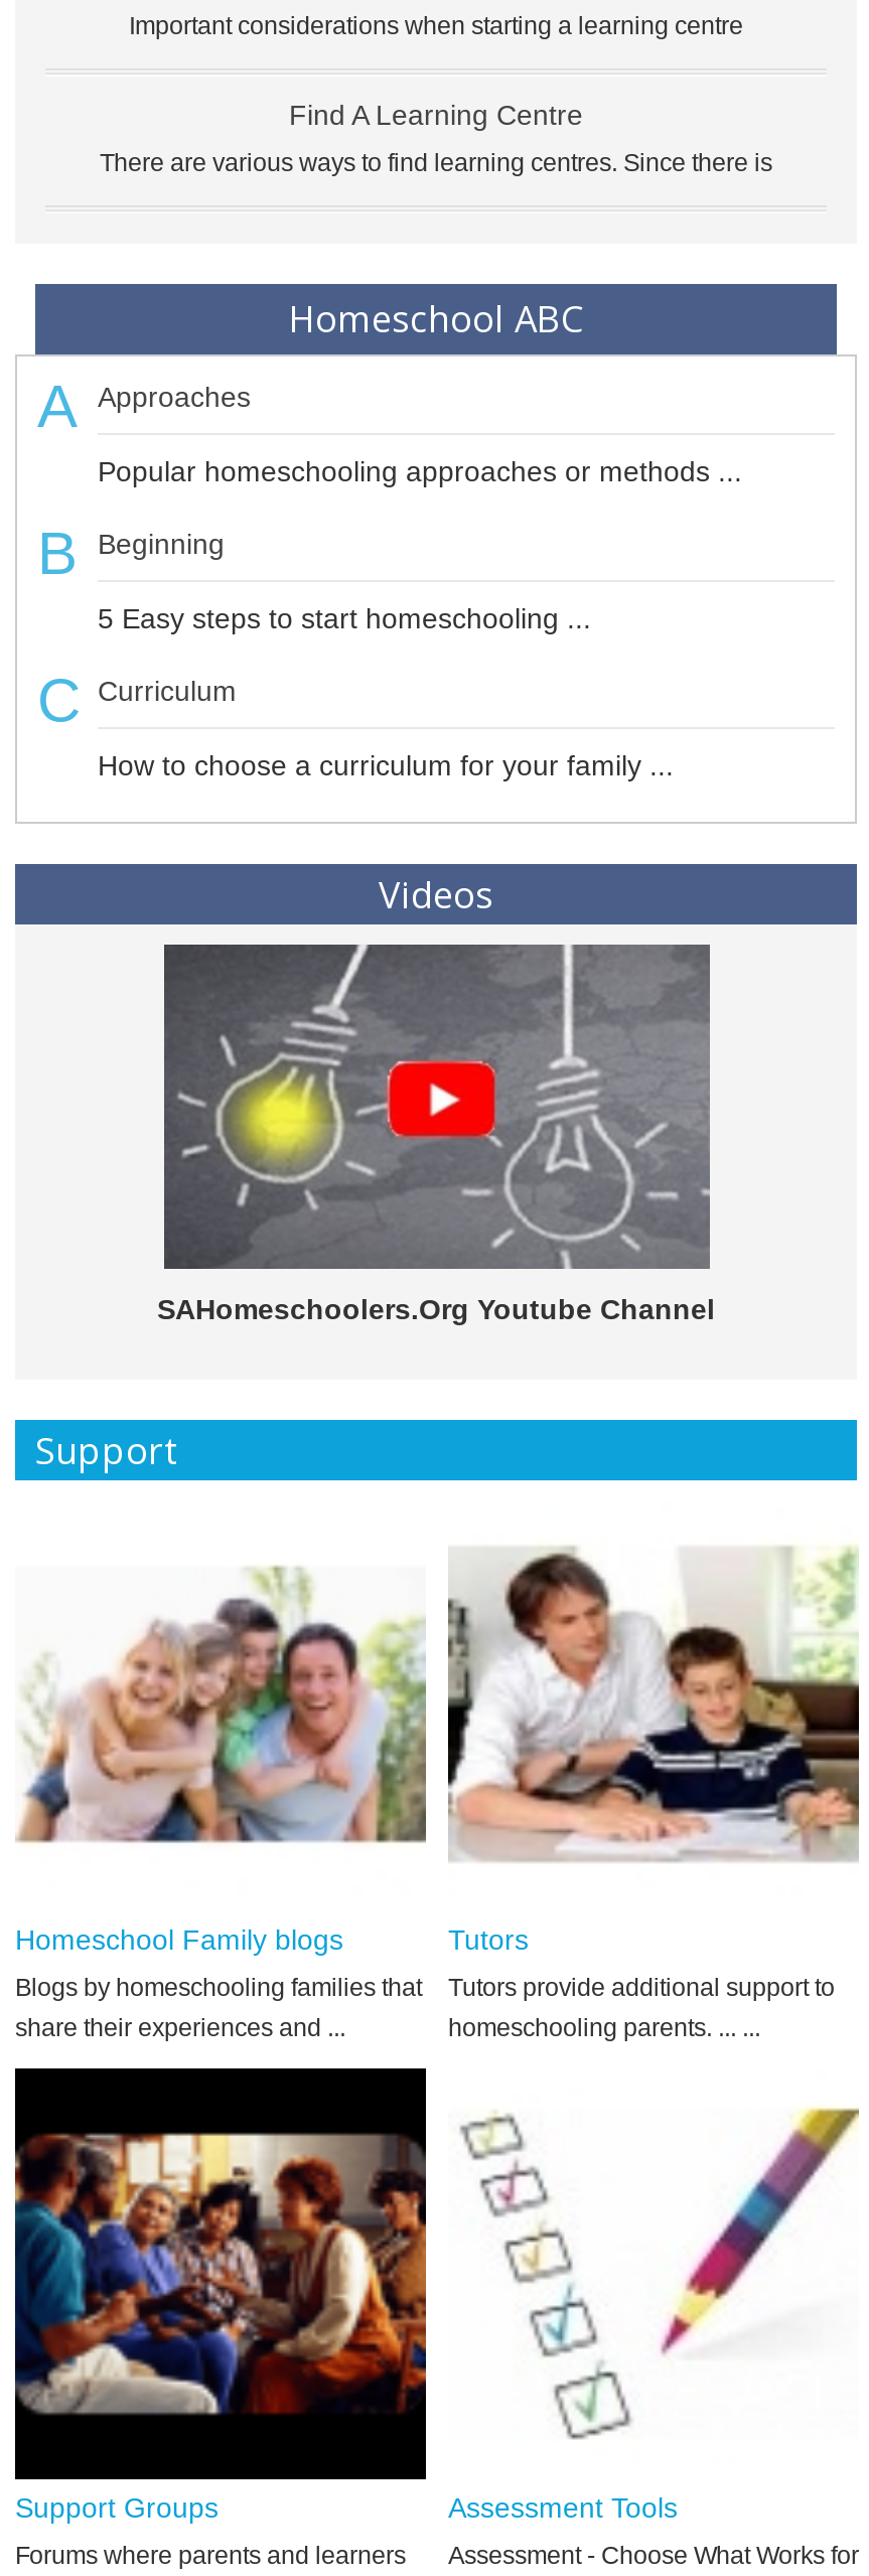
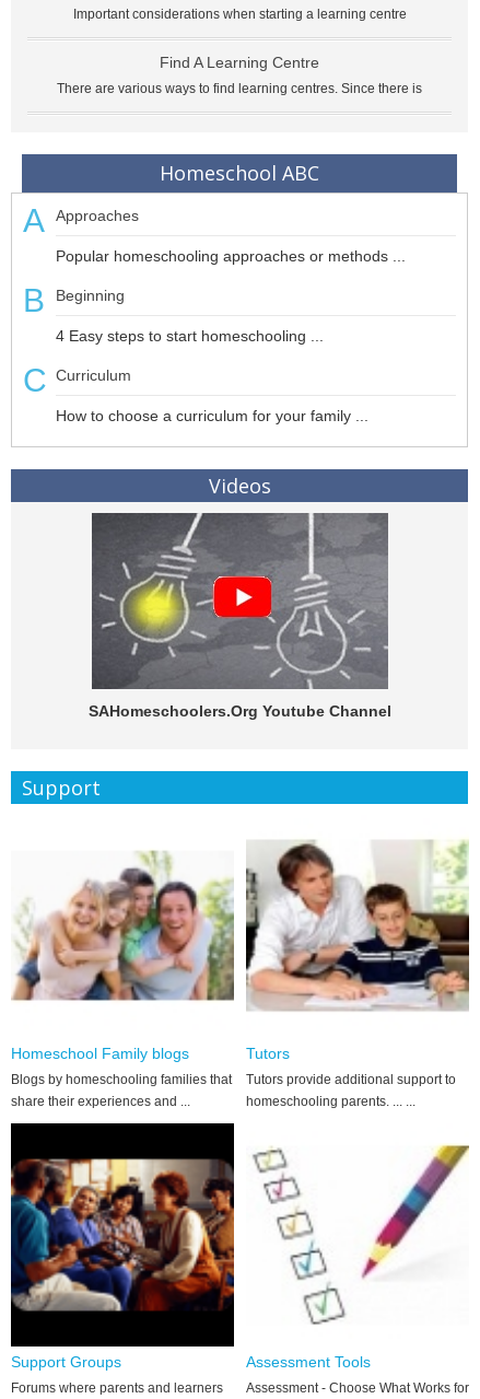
[98,601,591,633] 5 Easy steps to start homeschooling ... -> [56,327,324,344] 4 Easy steps to start homeschooling ...

